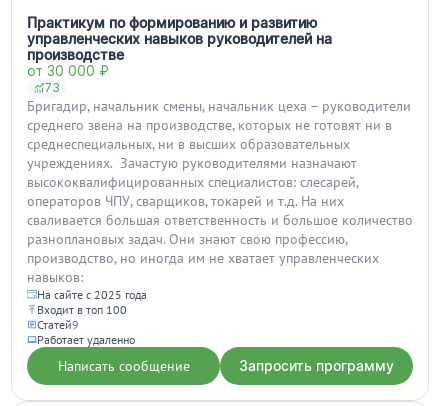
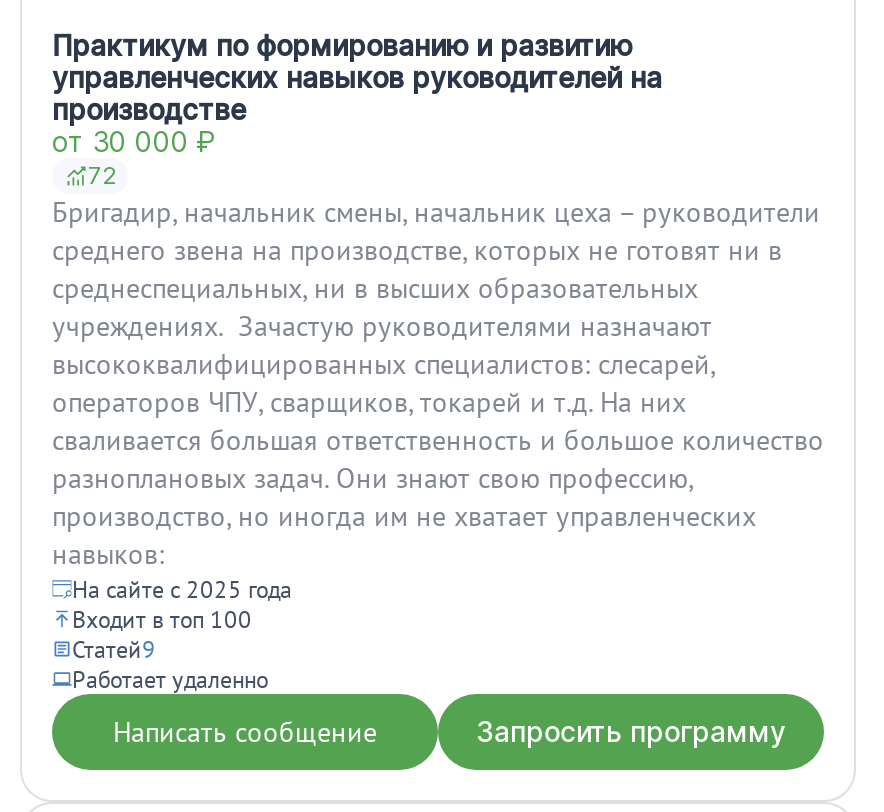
[45,80,60,95] 73 -> [88,159,116,189] 72

